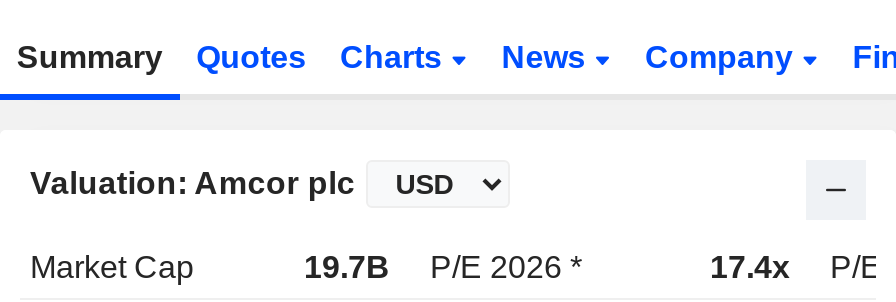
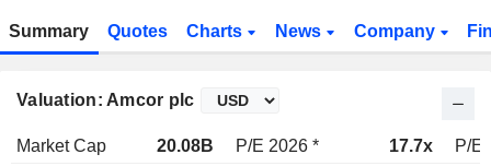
[304,250,582,284] 19.7B P/E 2026 * -> [157,137,319,155] 20.08B P/E 2026 *
[710,250,790,284] 17.4x -> [389,137,433,155] 17.7x

